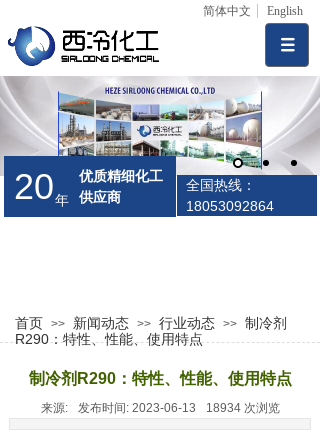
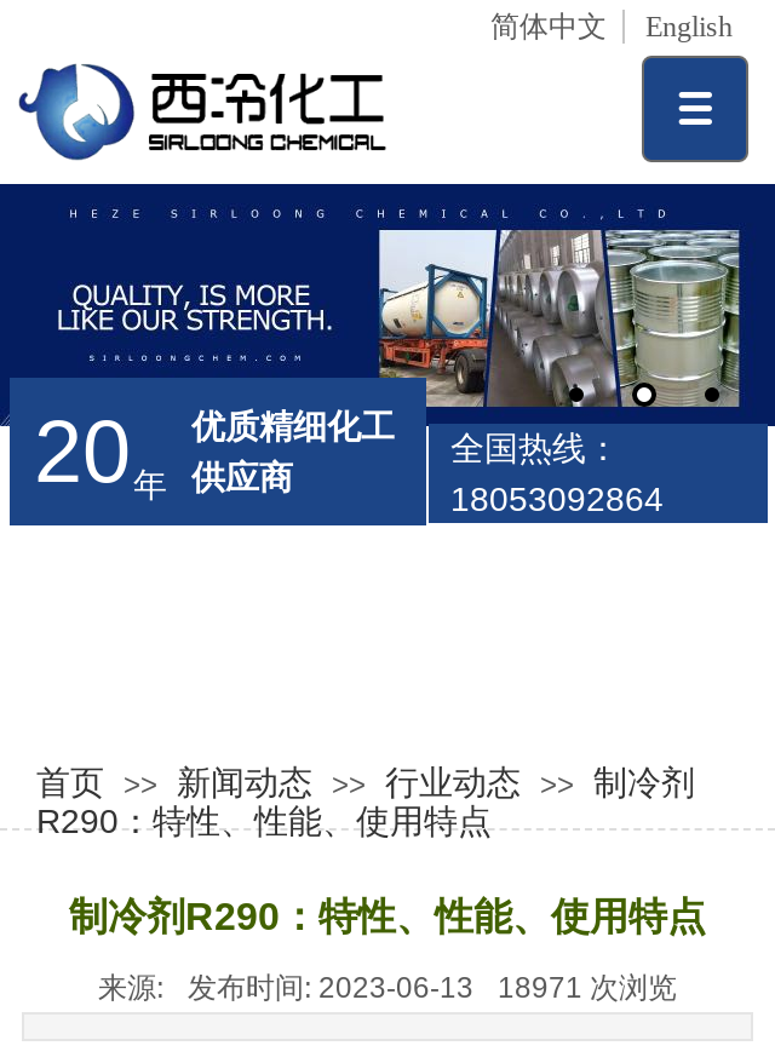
[3,76,317,176] [image] -> [7,182,768,429] [image]
[40,401,279,415] 来源: 发布时间: 2023-06-13 18934次浏览 -> [98,971,677,1005] 来源: 发布时间: 2023-06-13 18971次浏览

